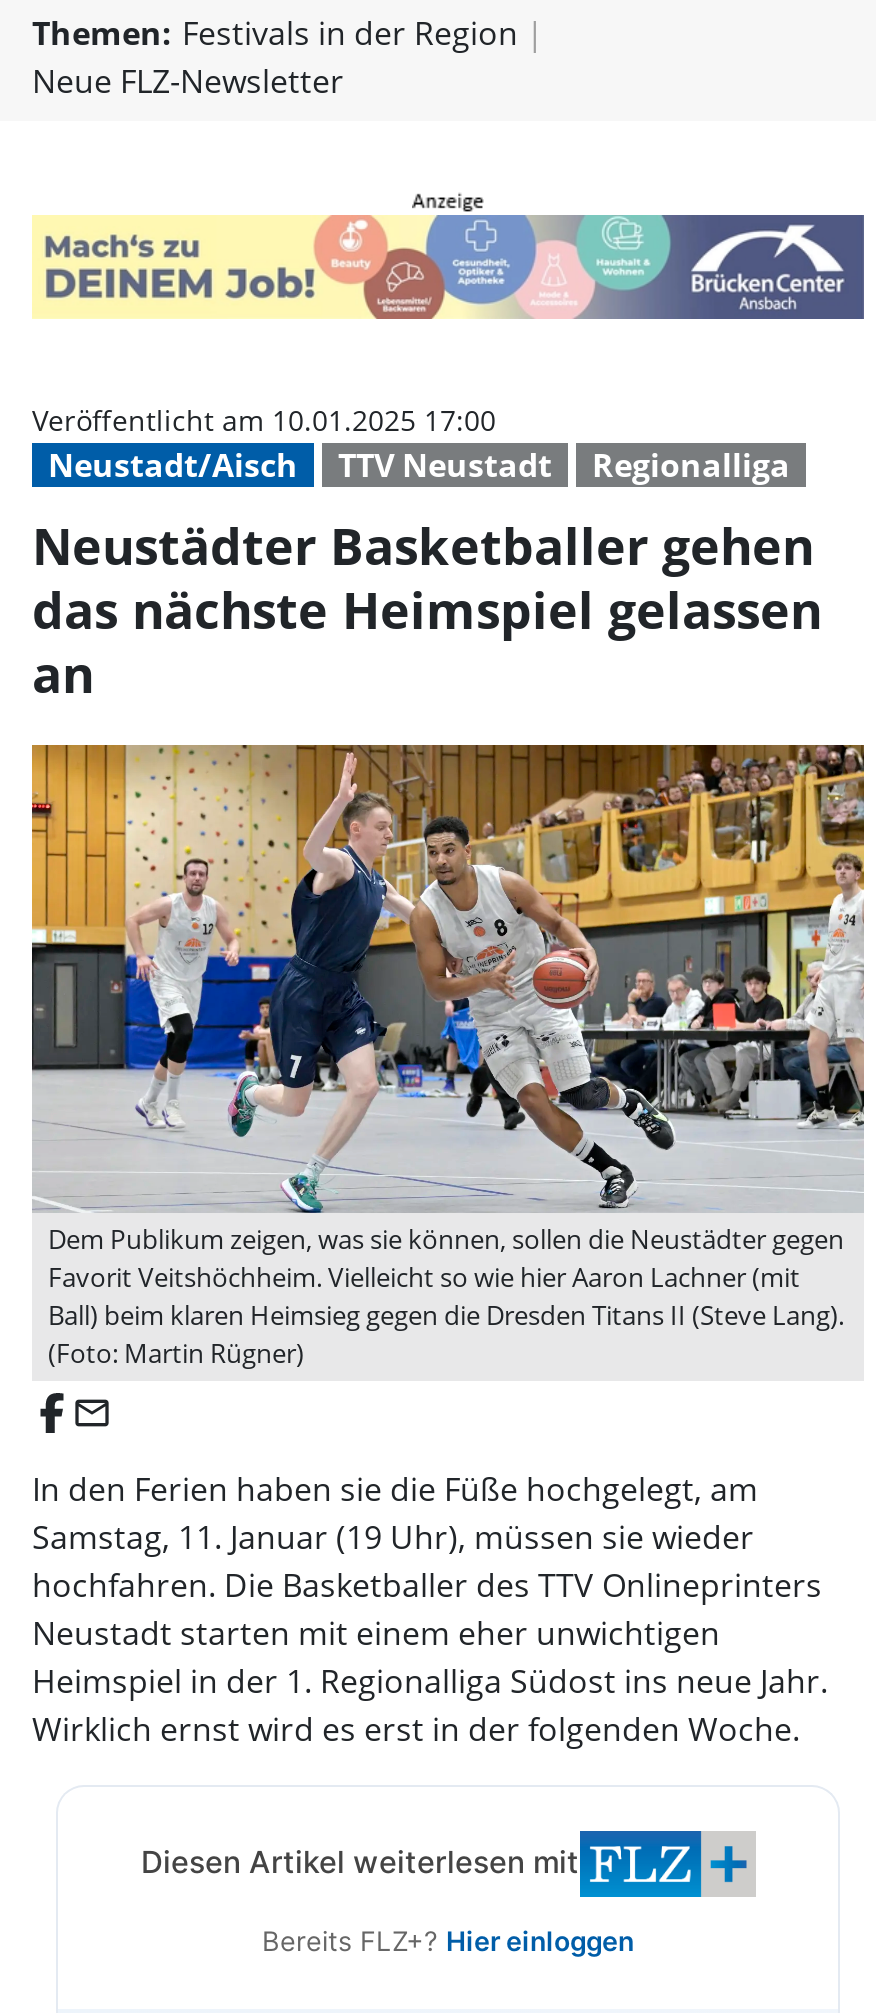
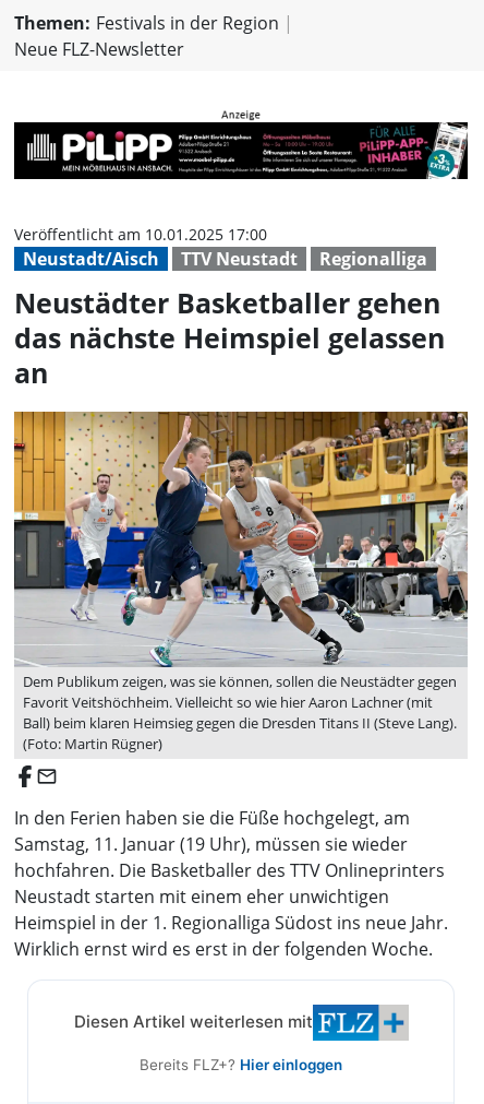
[32,213,866,321] [image] -> [13,121,469,180] [image]

